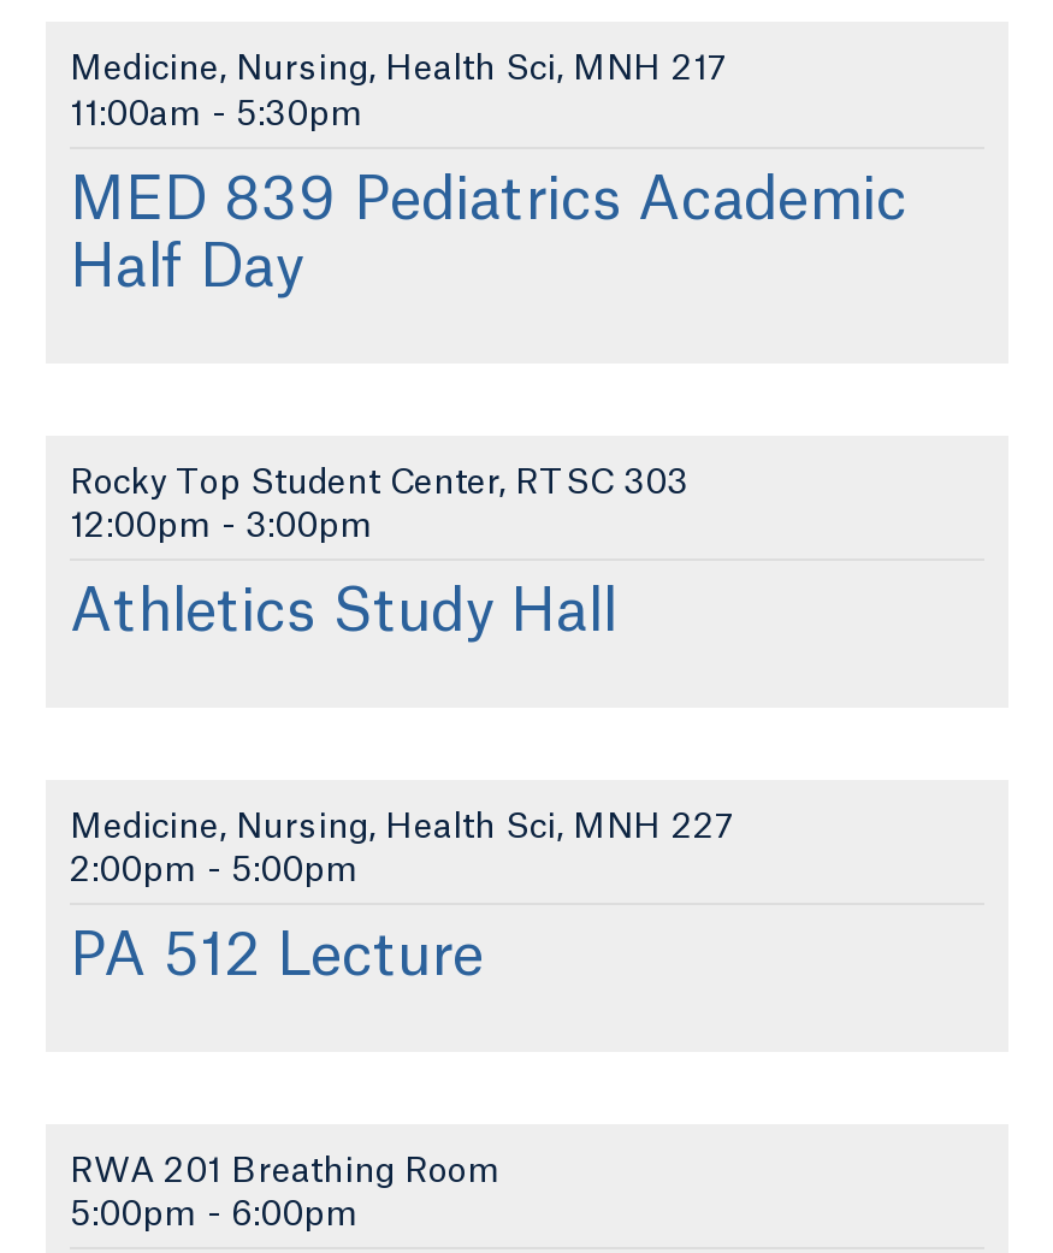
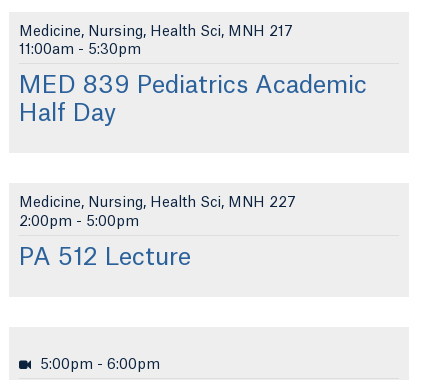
[70,466,688,642] Rocky Top Student Center, RTSC 303 | 12:00pm - 3:00pm | Athletics Study Hall -> none
[70,1155,501,1189] RWA 201 Breathing Room -> none

